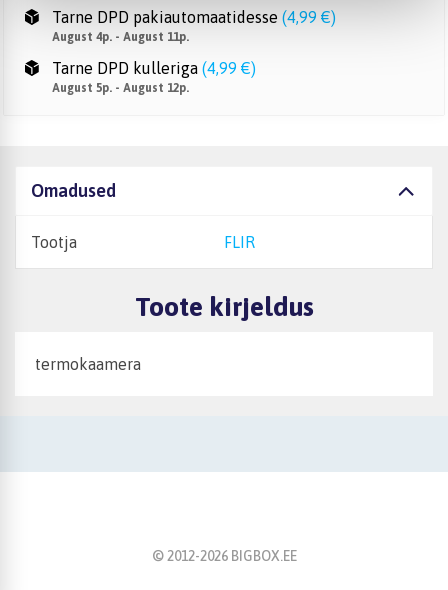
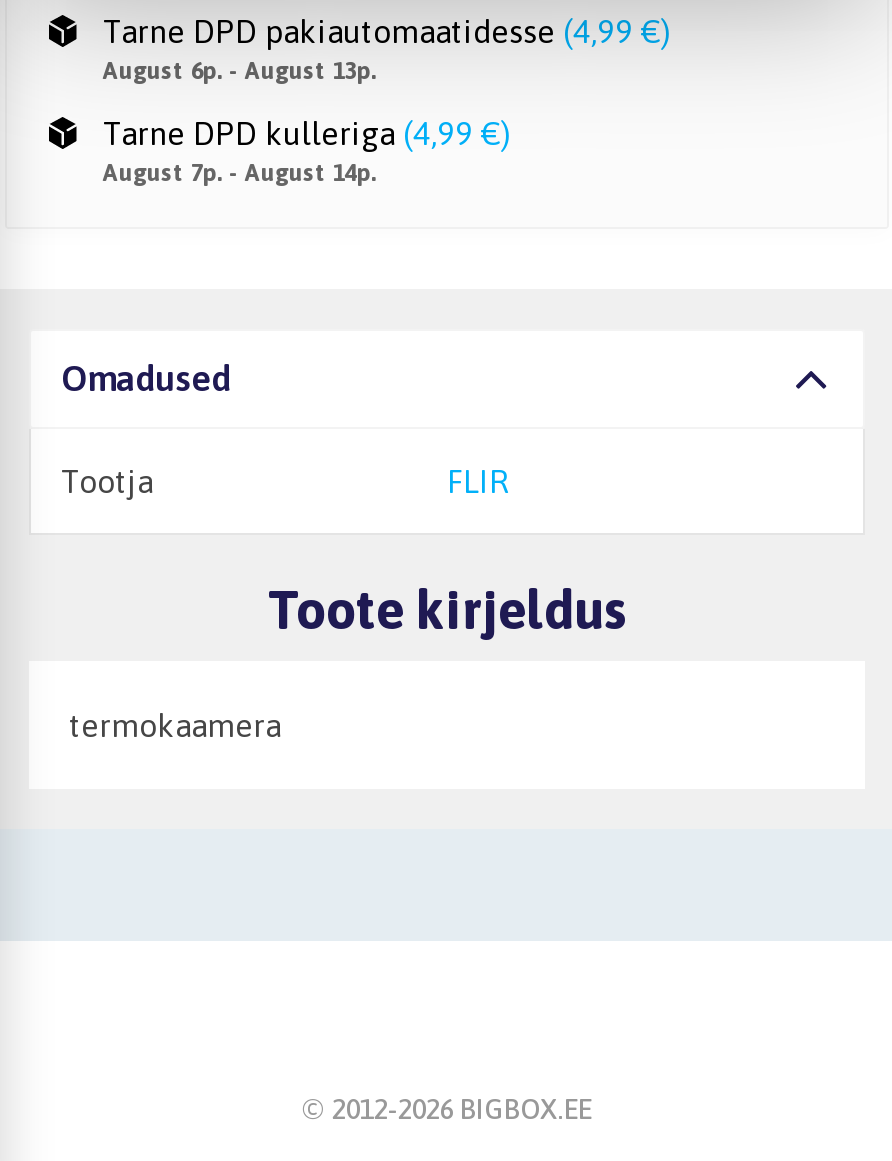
[52,30,189,44] August 4p. - August 11p. -> [103,57,377,85] August 6p. - August 13p.
[52,81,189,95] August 5p. - August 12p. -> [103,159,377,187] August 7p. - August 14p.

